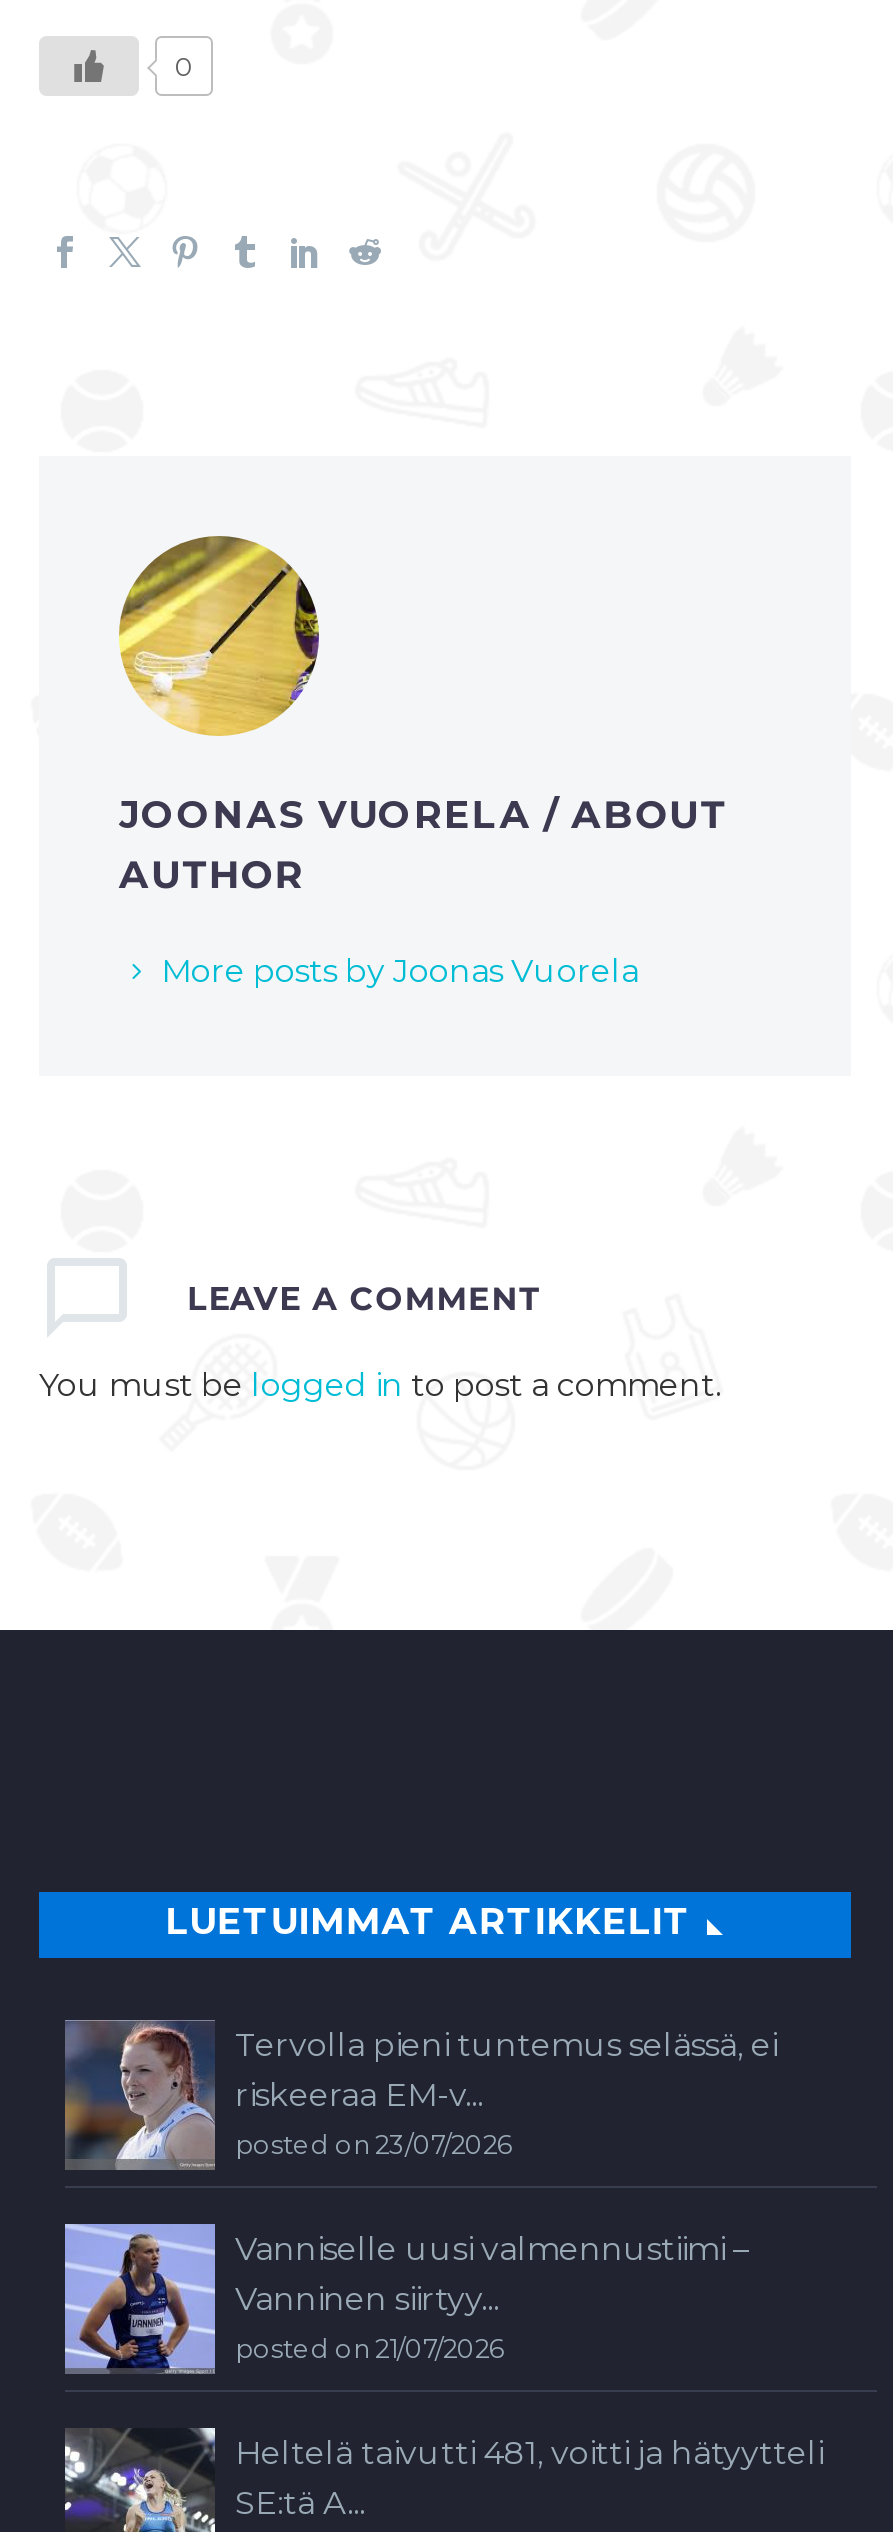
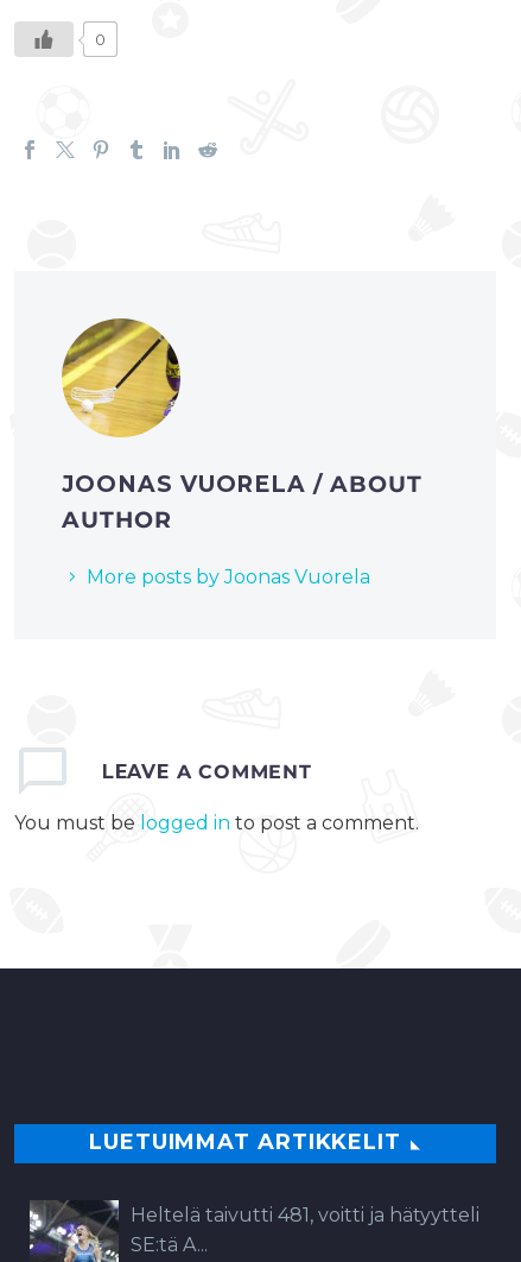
[65,2020,777,2363] [image] | Tervolla pieni tuntemus selässä, ei | riskeeraa EM-v... | posted on 23/07/2026 | Vanniselle uusi valmennustiimi – | Vanninen siirtyy... | posted on 21/07/2026 -> none
[63,2222,207,2376] [image] -> none

